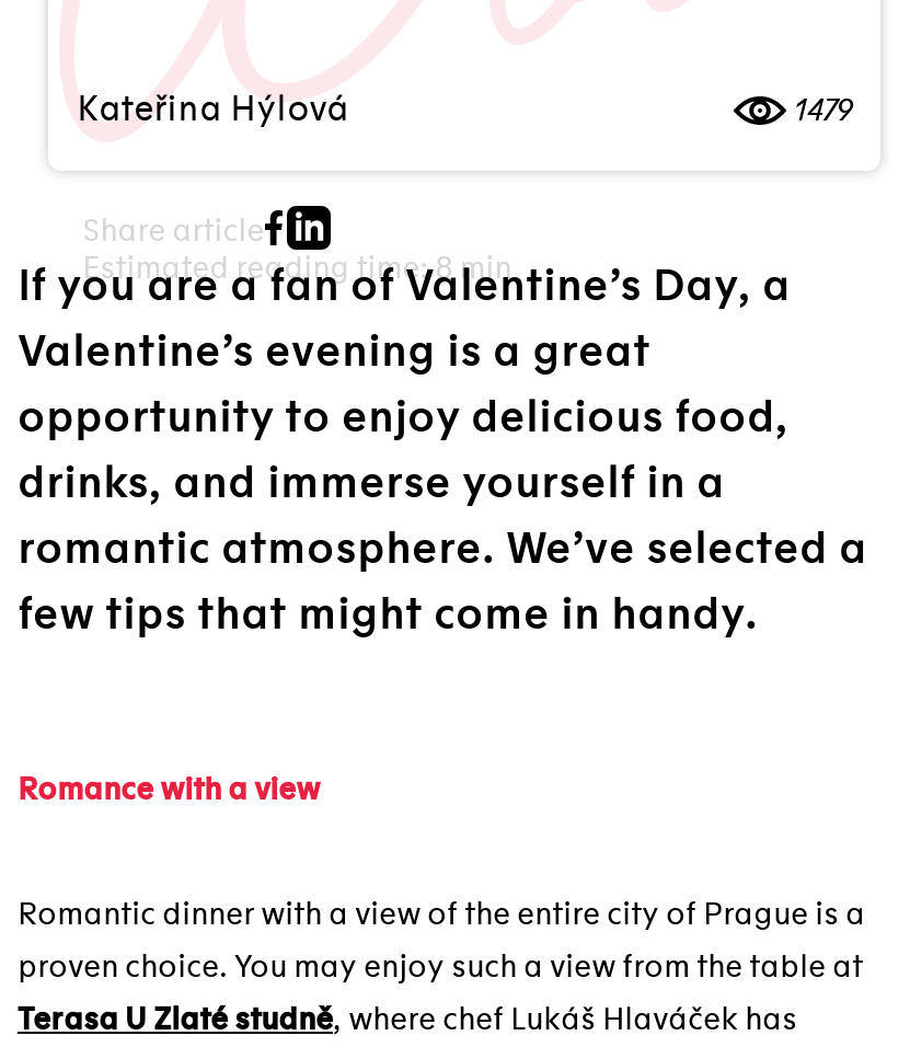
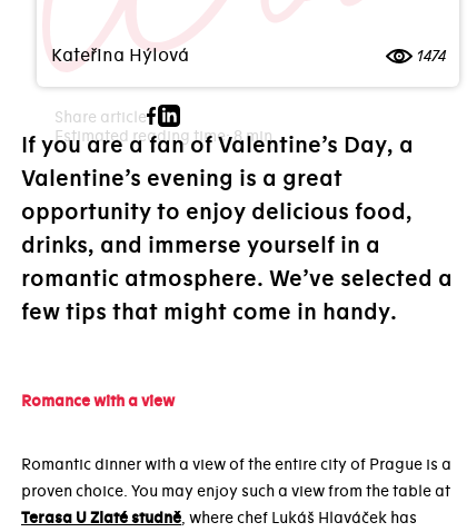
[786,92,852,129] 1479 -> [412,47,445,66] 1474

